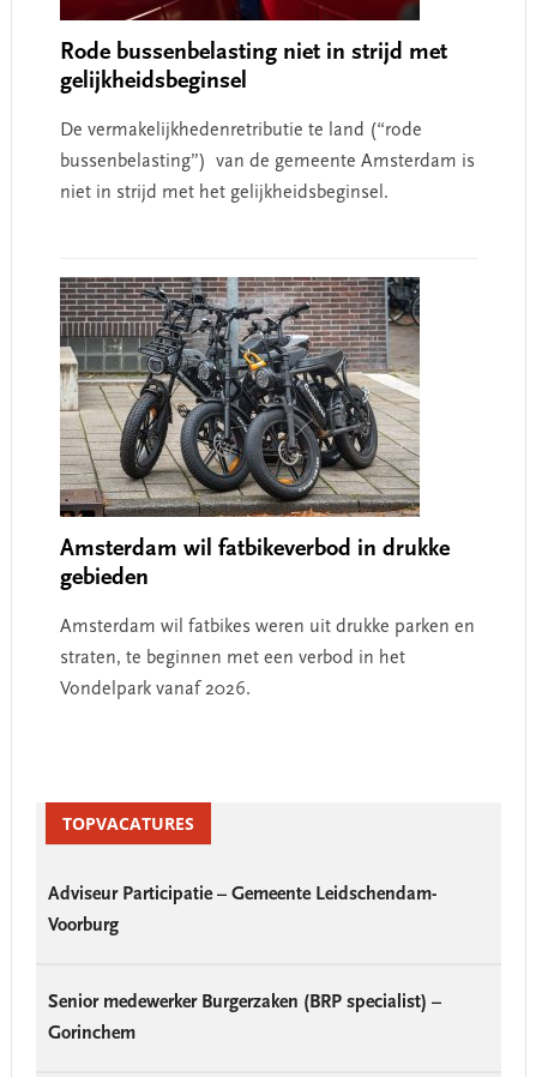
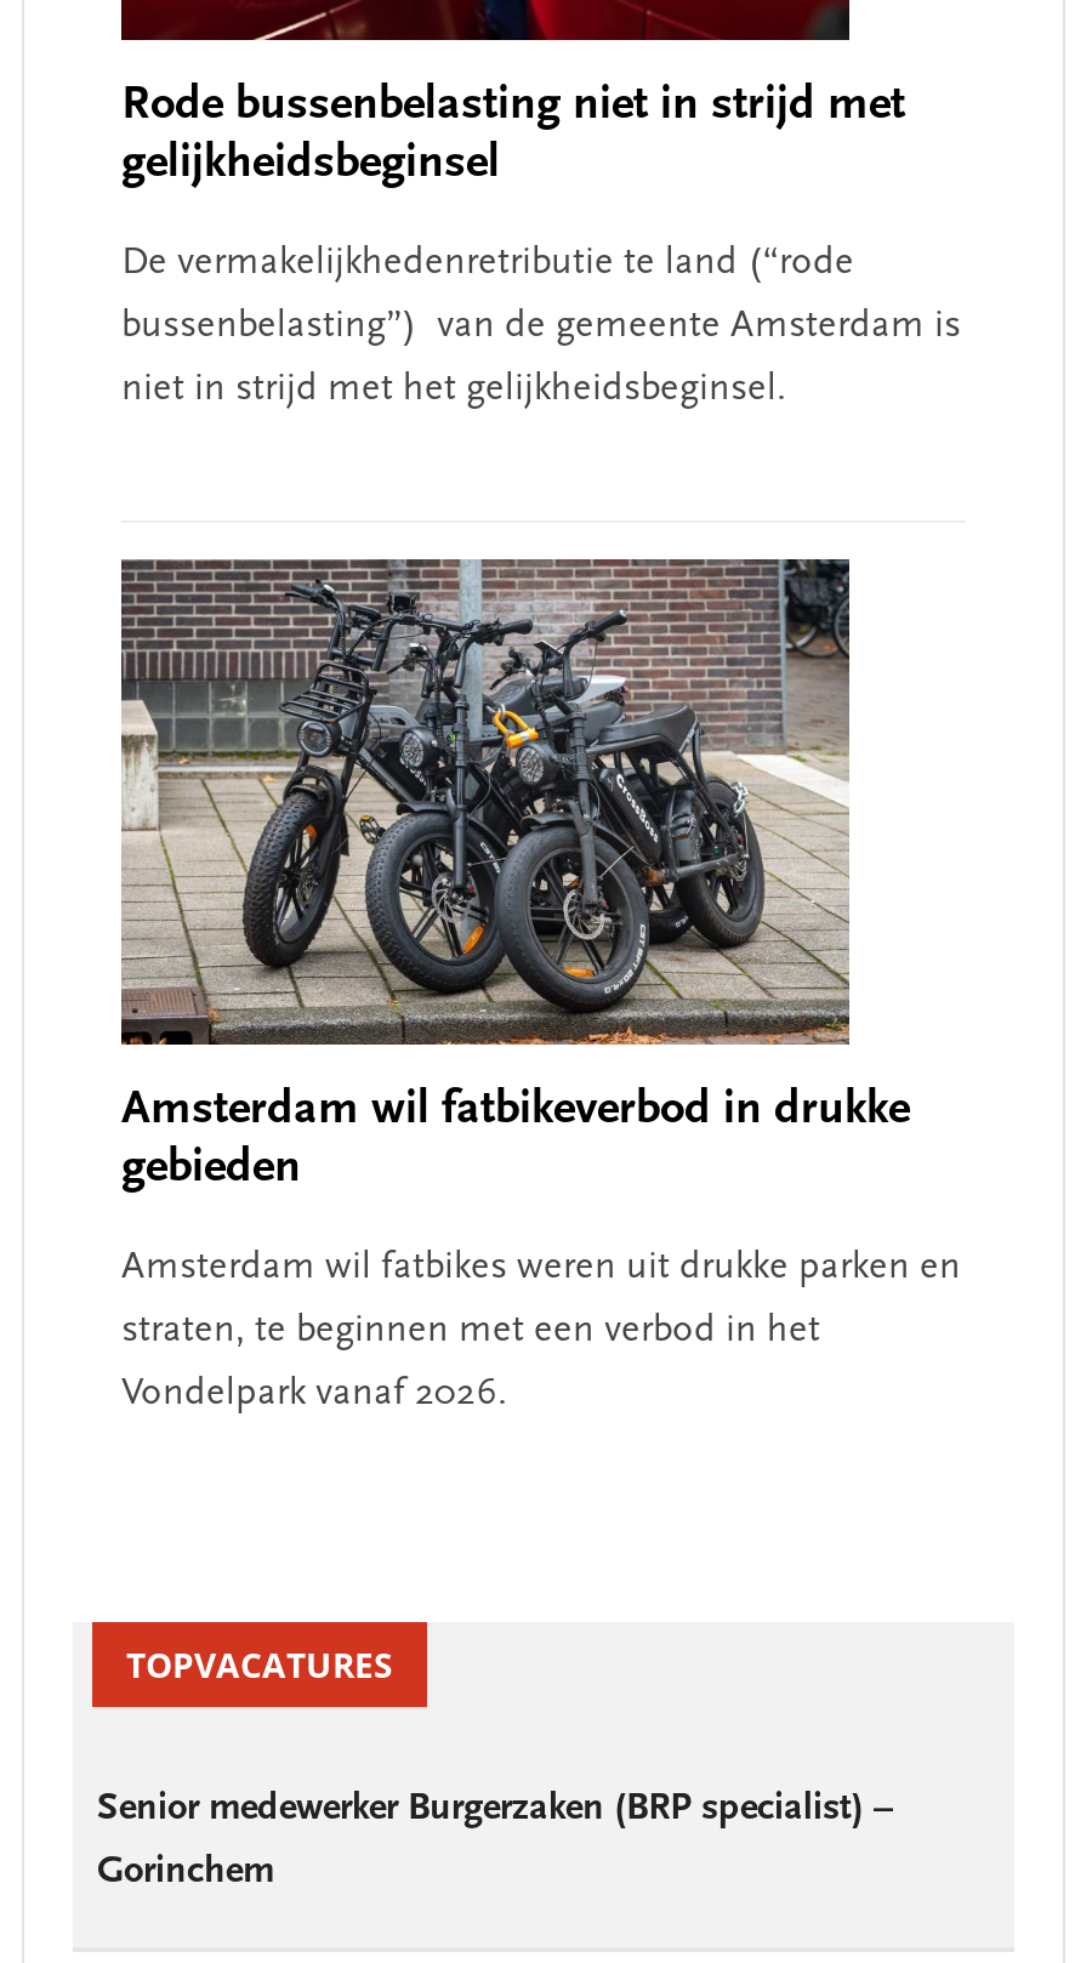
[48,885,436,935] Adviseur Participatie – Gemeente Leidschendam- | Voorburg -> none

